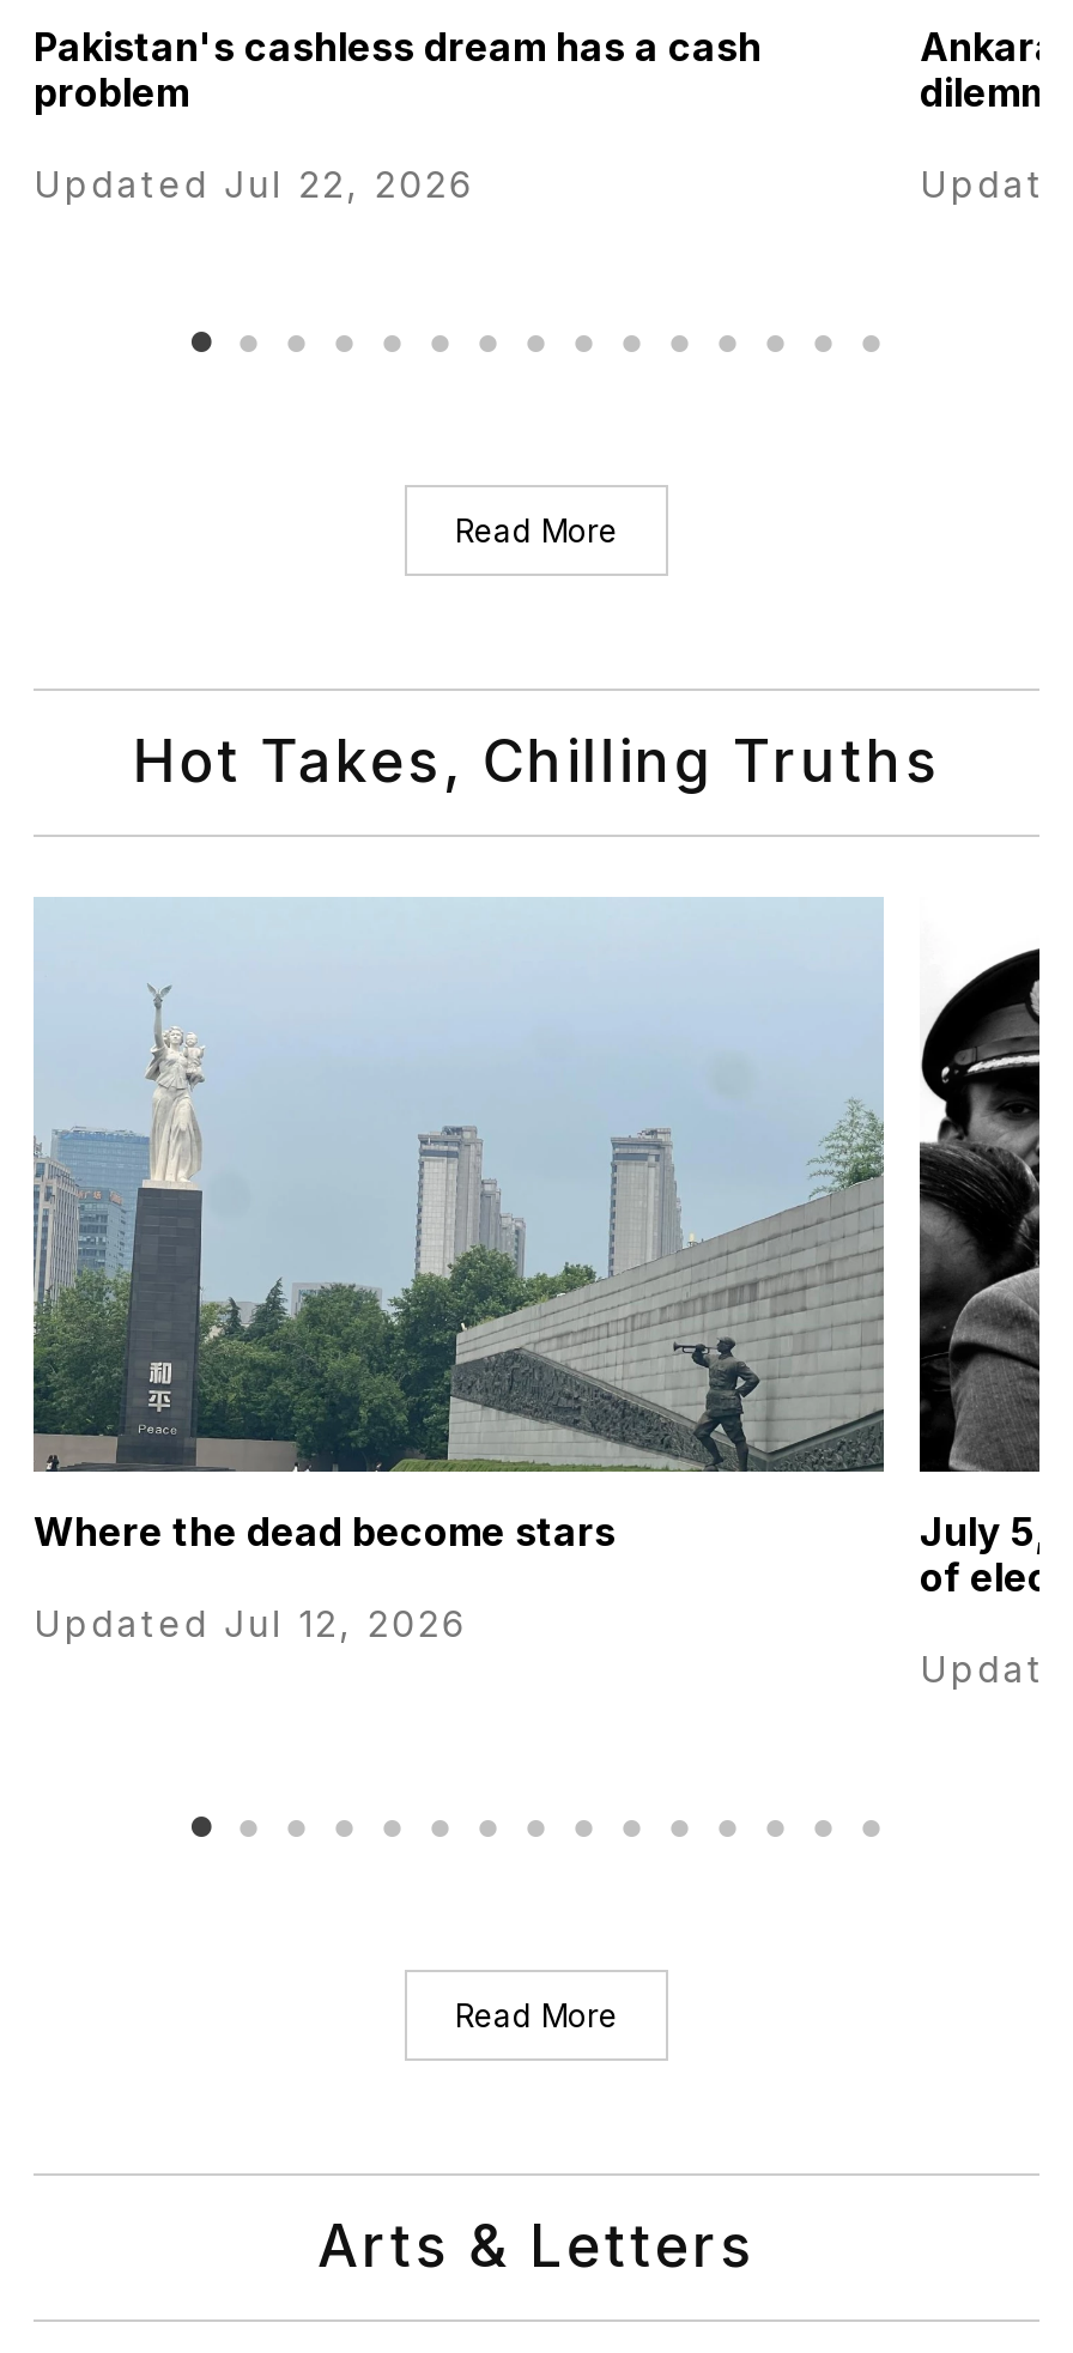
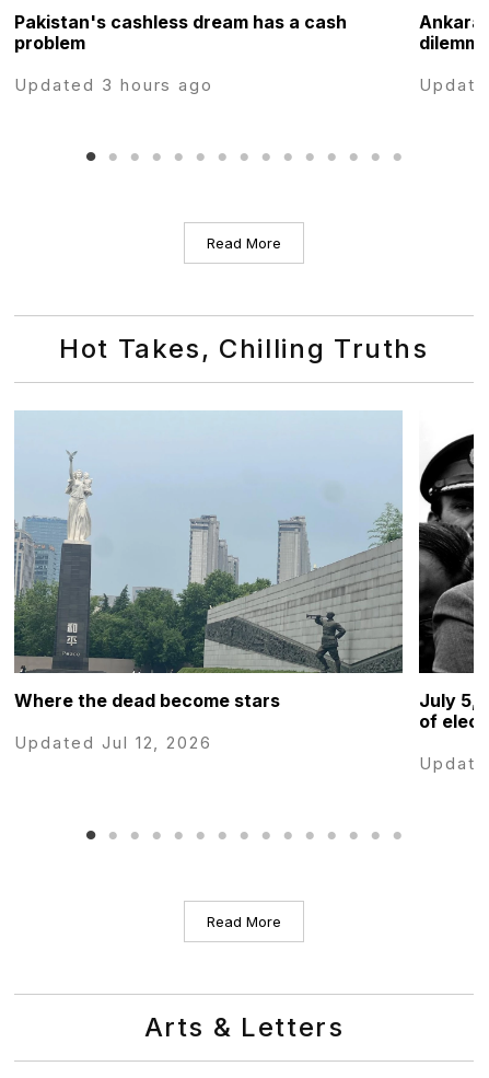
[34,162,475,208] Updated Jul 22, 2026 -> [14,75,214,96] Updated 3 hours ago

